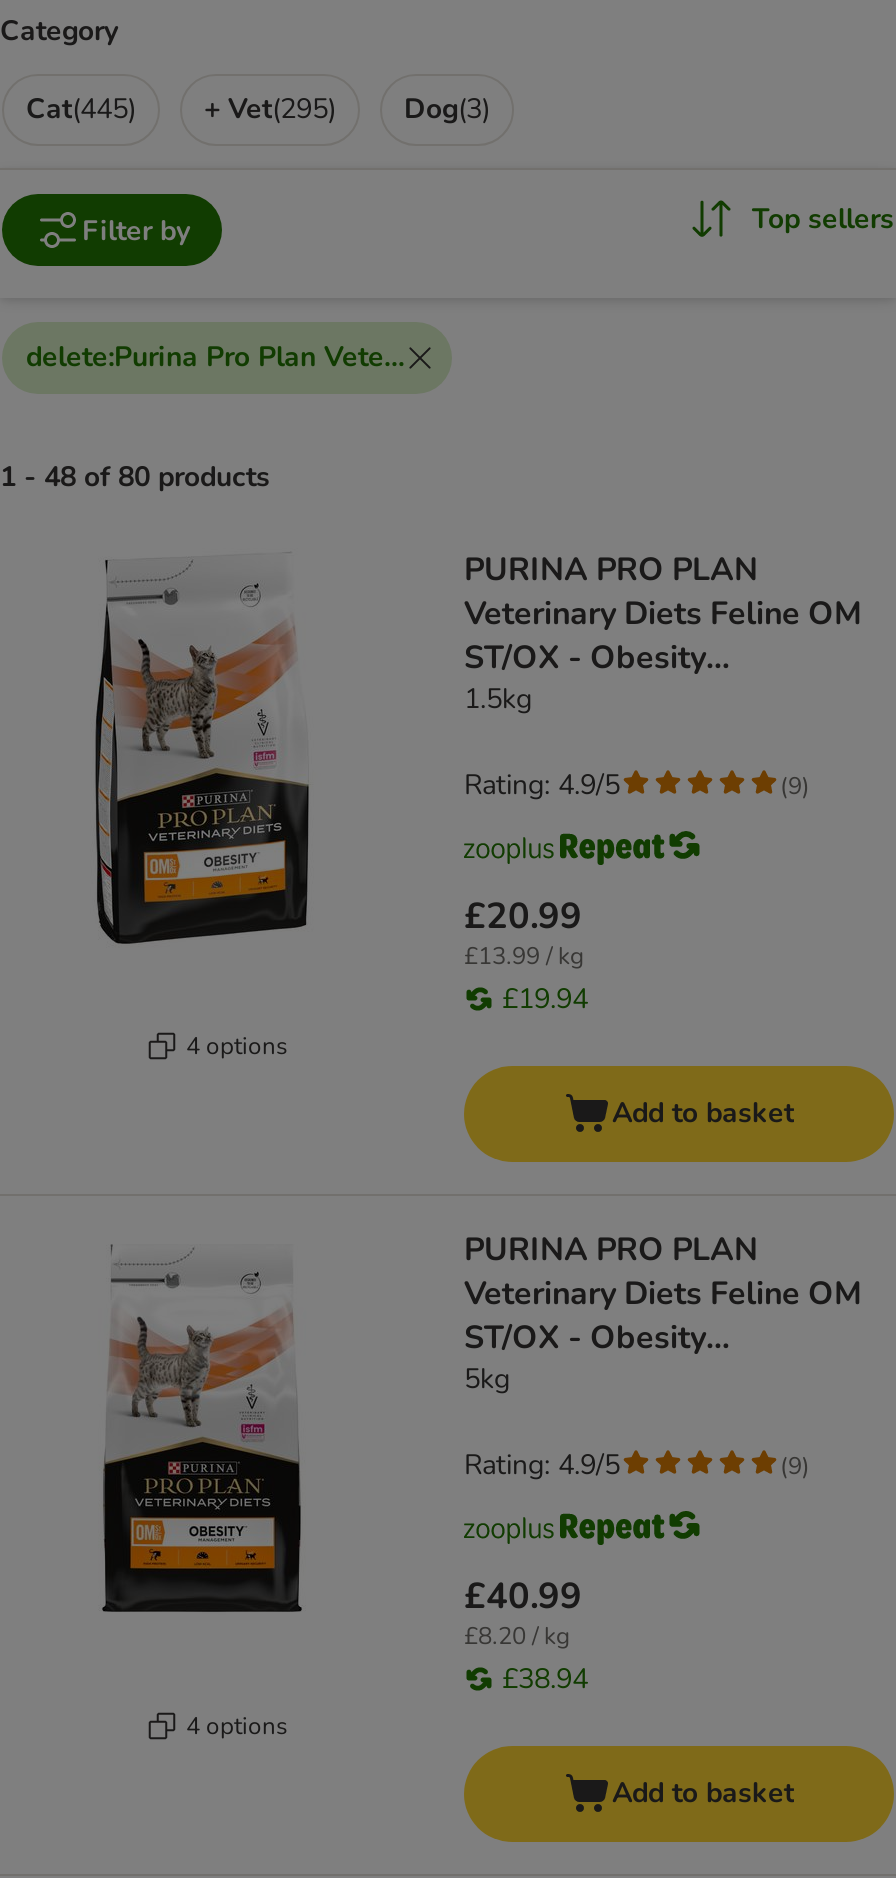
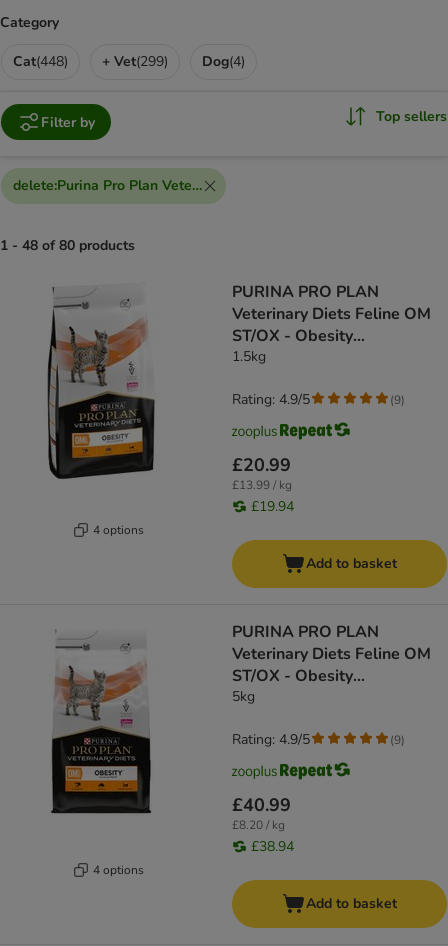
[26,90,136,128] Cat(445) -> [13,52,68,71] Cat(448)
[204,90,336,128] + Vet(295) -> [102,52,168,71] + Vet(299)
[404,90,490,128] Dog(3) -> [202,52,245,71] Dog(4)

